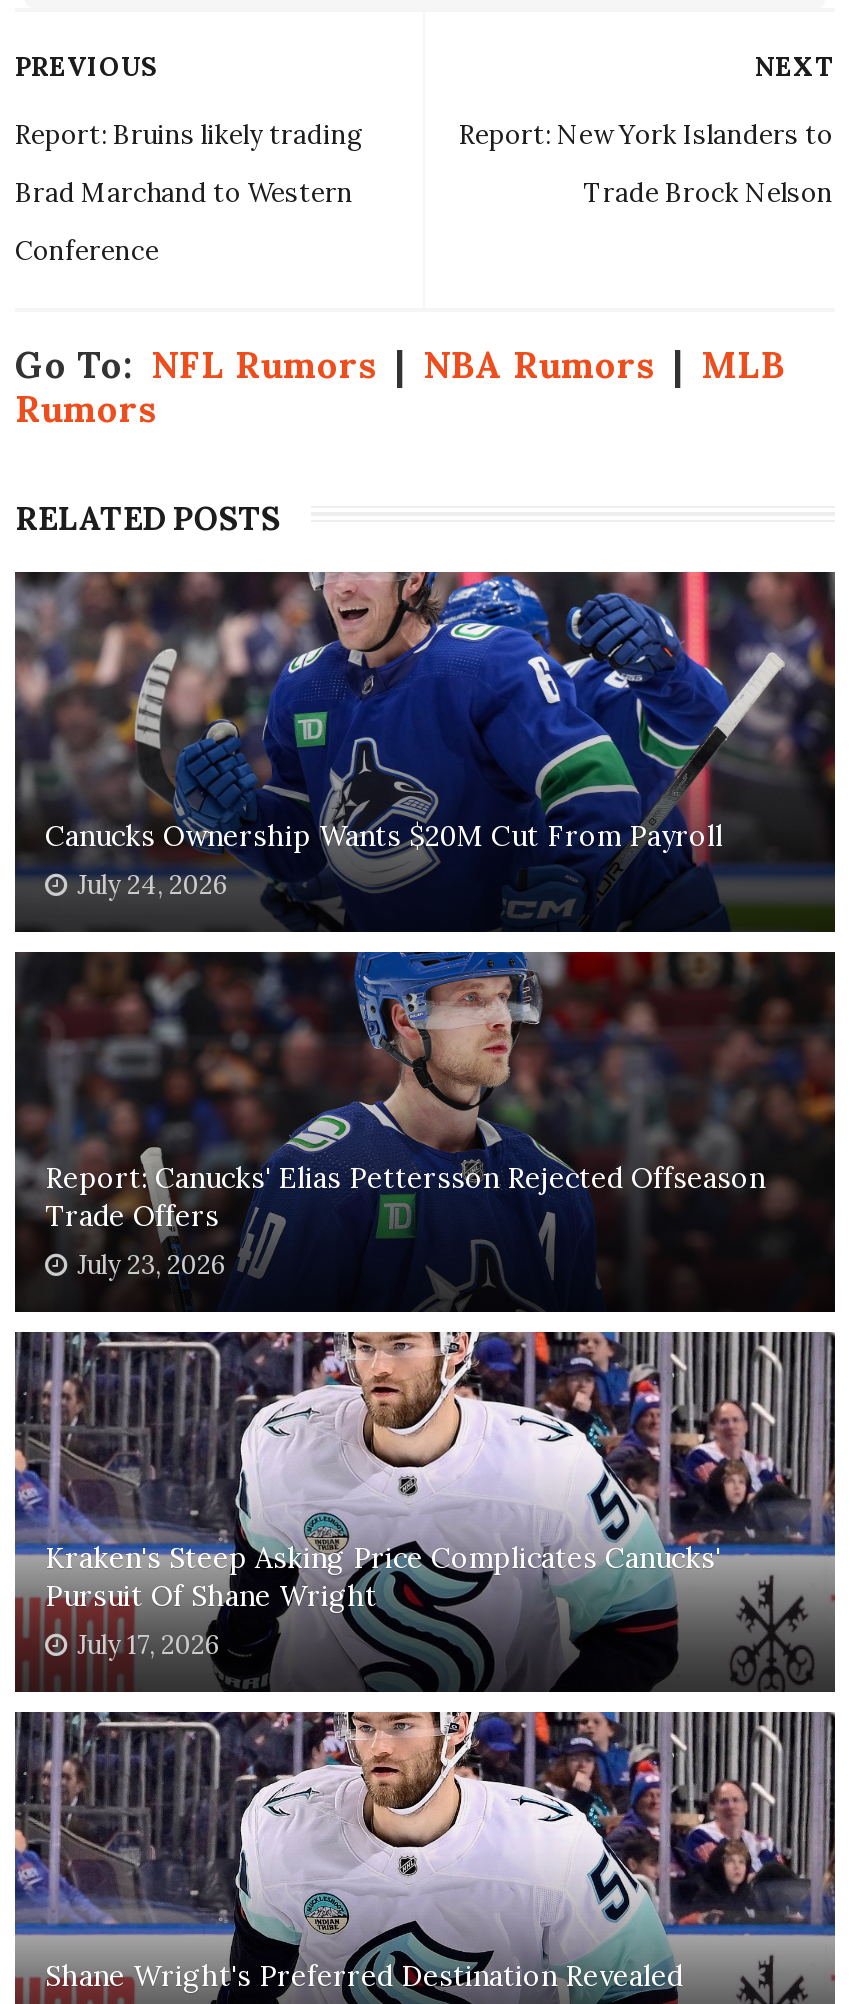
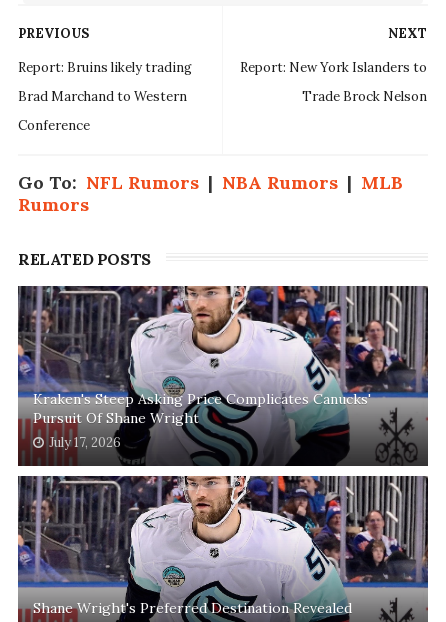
[13,570,837,932] [image] | Canucks Ownership Wants $20M Cut From Payroll | July 24, 2026 -> none
[13,950,837,1314] [image] | Report: Canucks' Elias Pettersson Rejected Offseason | Trade Offers | July 23, 2026 -> none

